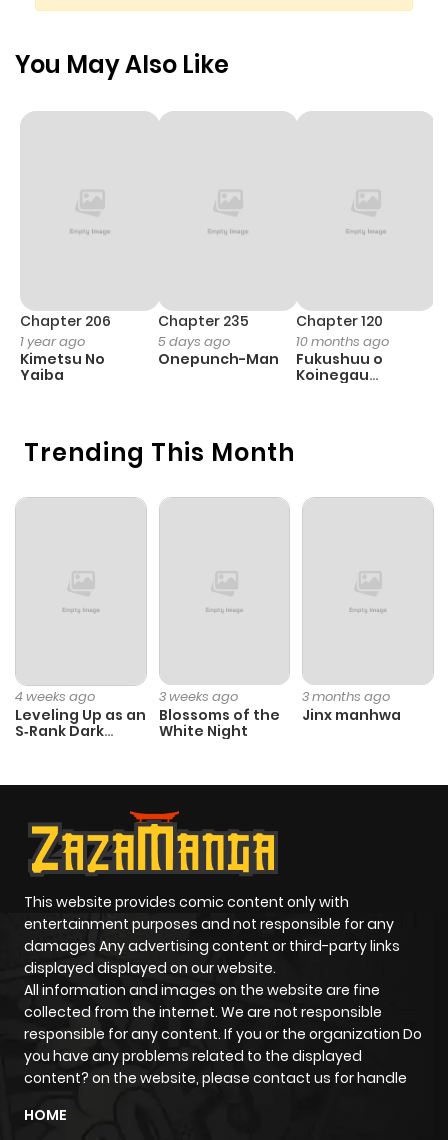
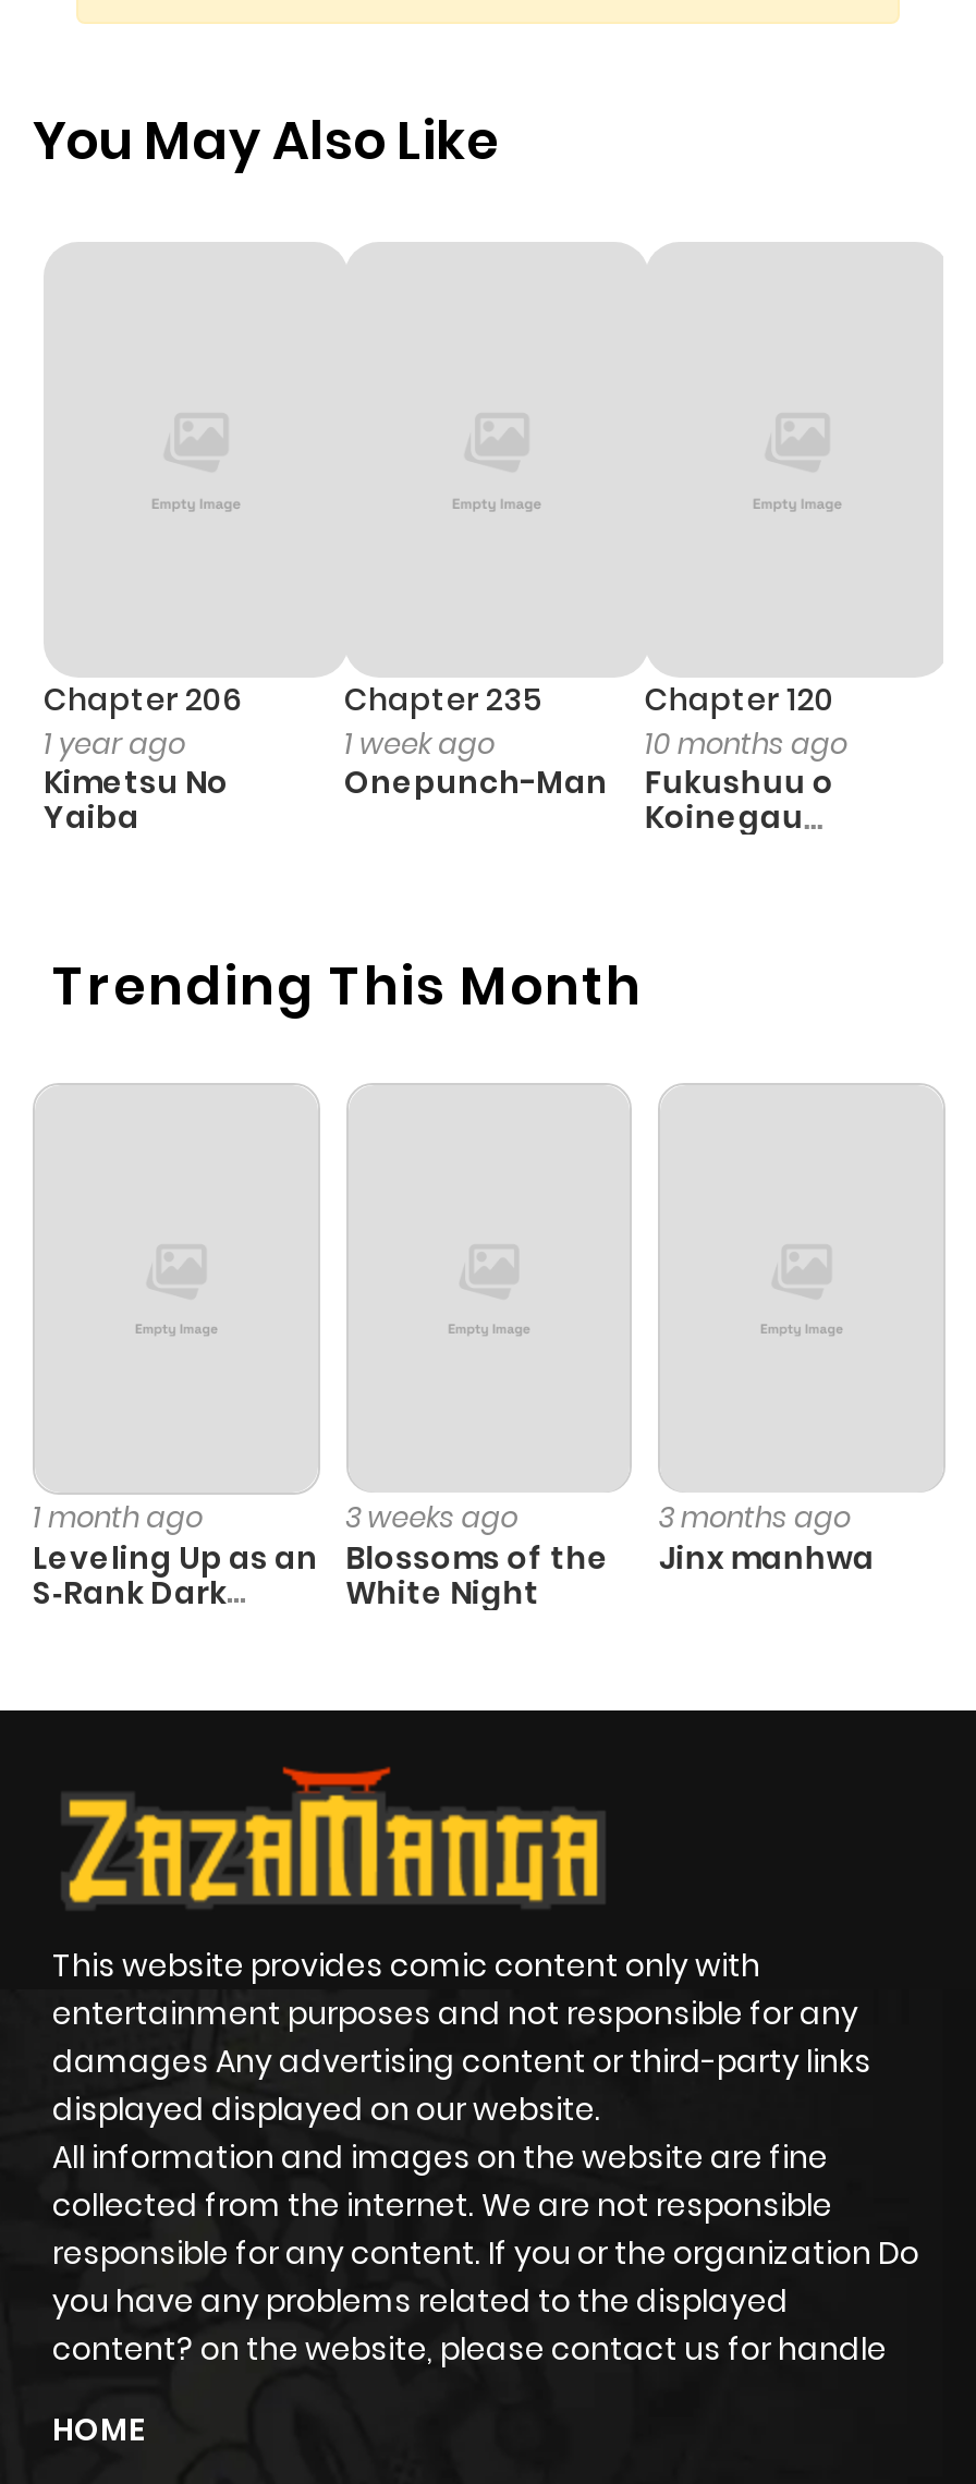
[158,332,230,351] 5 days ago -> [344,724,494,766] 1 week ago
[15,687,95,706] 4 weeks ago -> [33,1497,203,1538] 1 month ago

